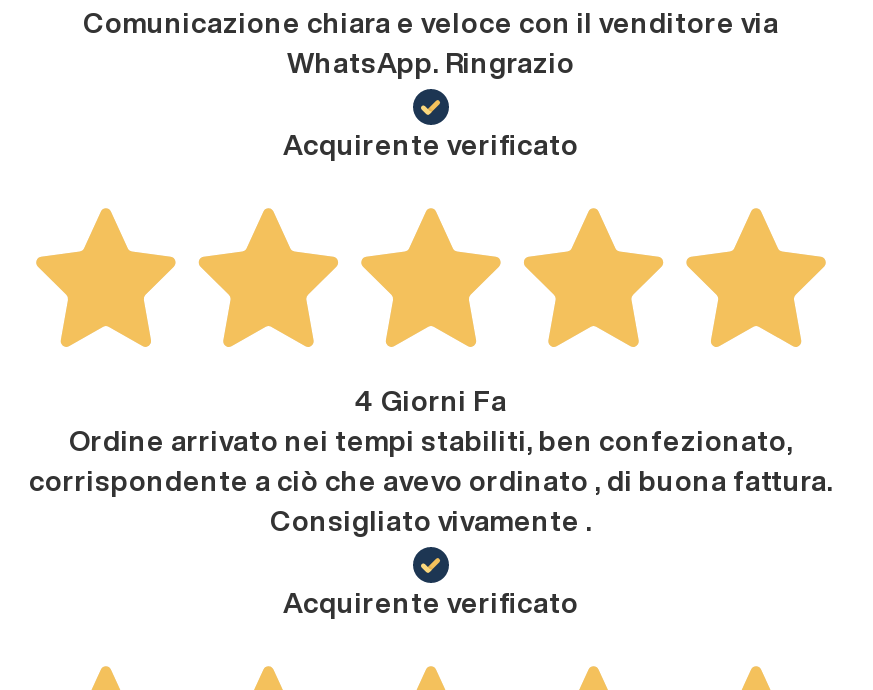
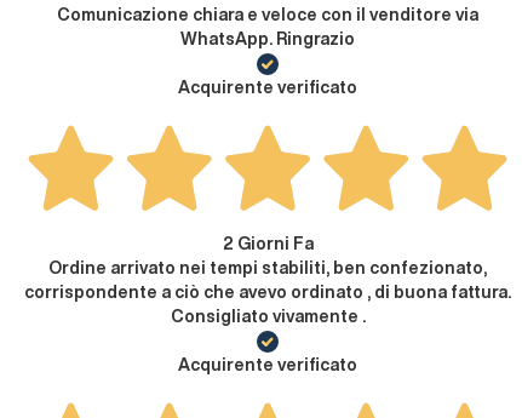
[355,388,507,416] 4 Giorni Fa -> [222,235,313,252] 2 Giorni Fa

